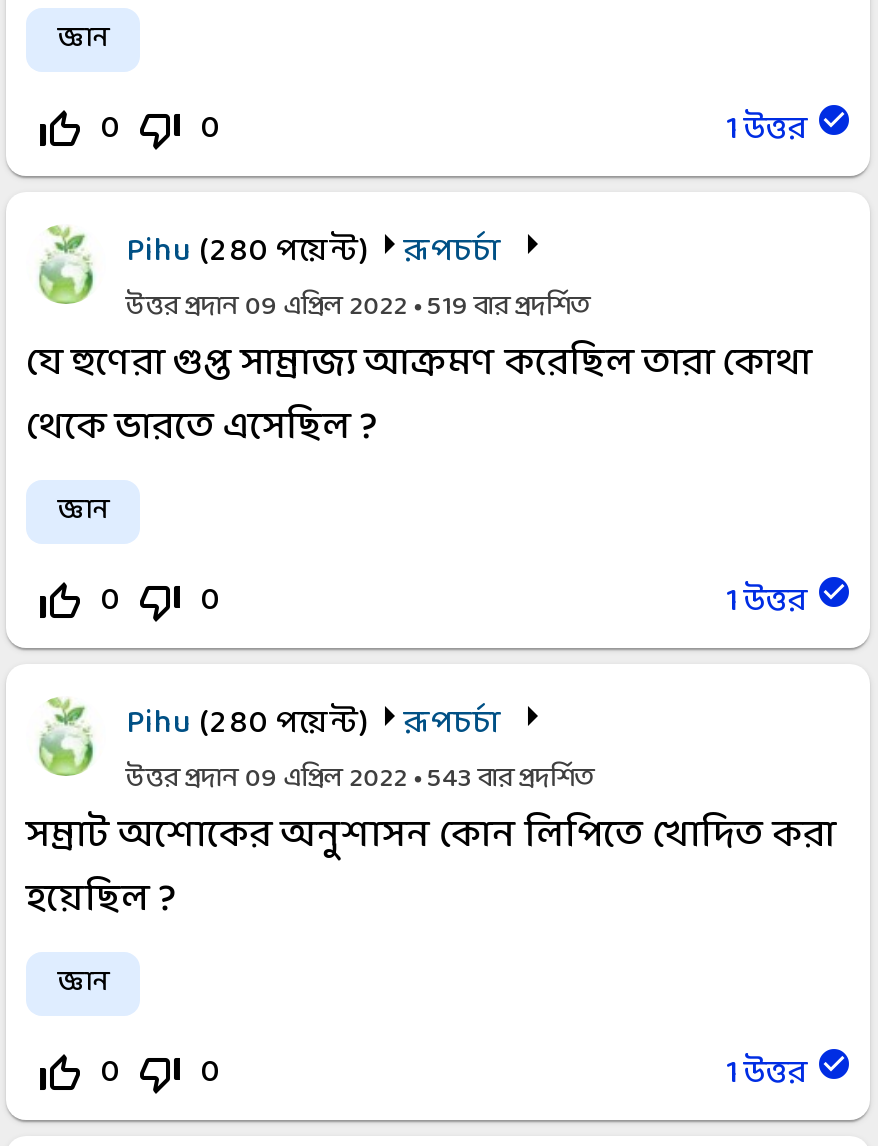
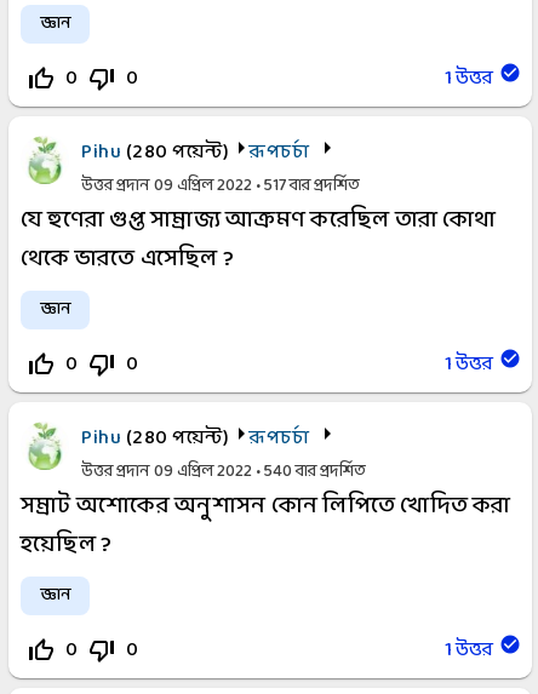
[126,284,590,330] উত্তর প্রদান 09 এপ্রিল 2022 519বার প্রদর্শিত -> [81,172,360,200] উত্তর প্রদান 09 এপ্রিল 2022 517বার প্রদর্শিত
[126,756,594,802] উত্তর প্রদান 09 এপ্রিল 2022 543বার প্রদর্শিত -> [81,458,366,486] উত্তর প্রদান 09 এপ্রিল 2022 540বার প্রদর্শিত

